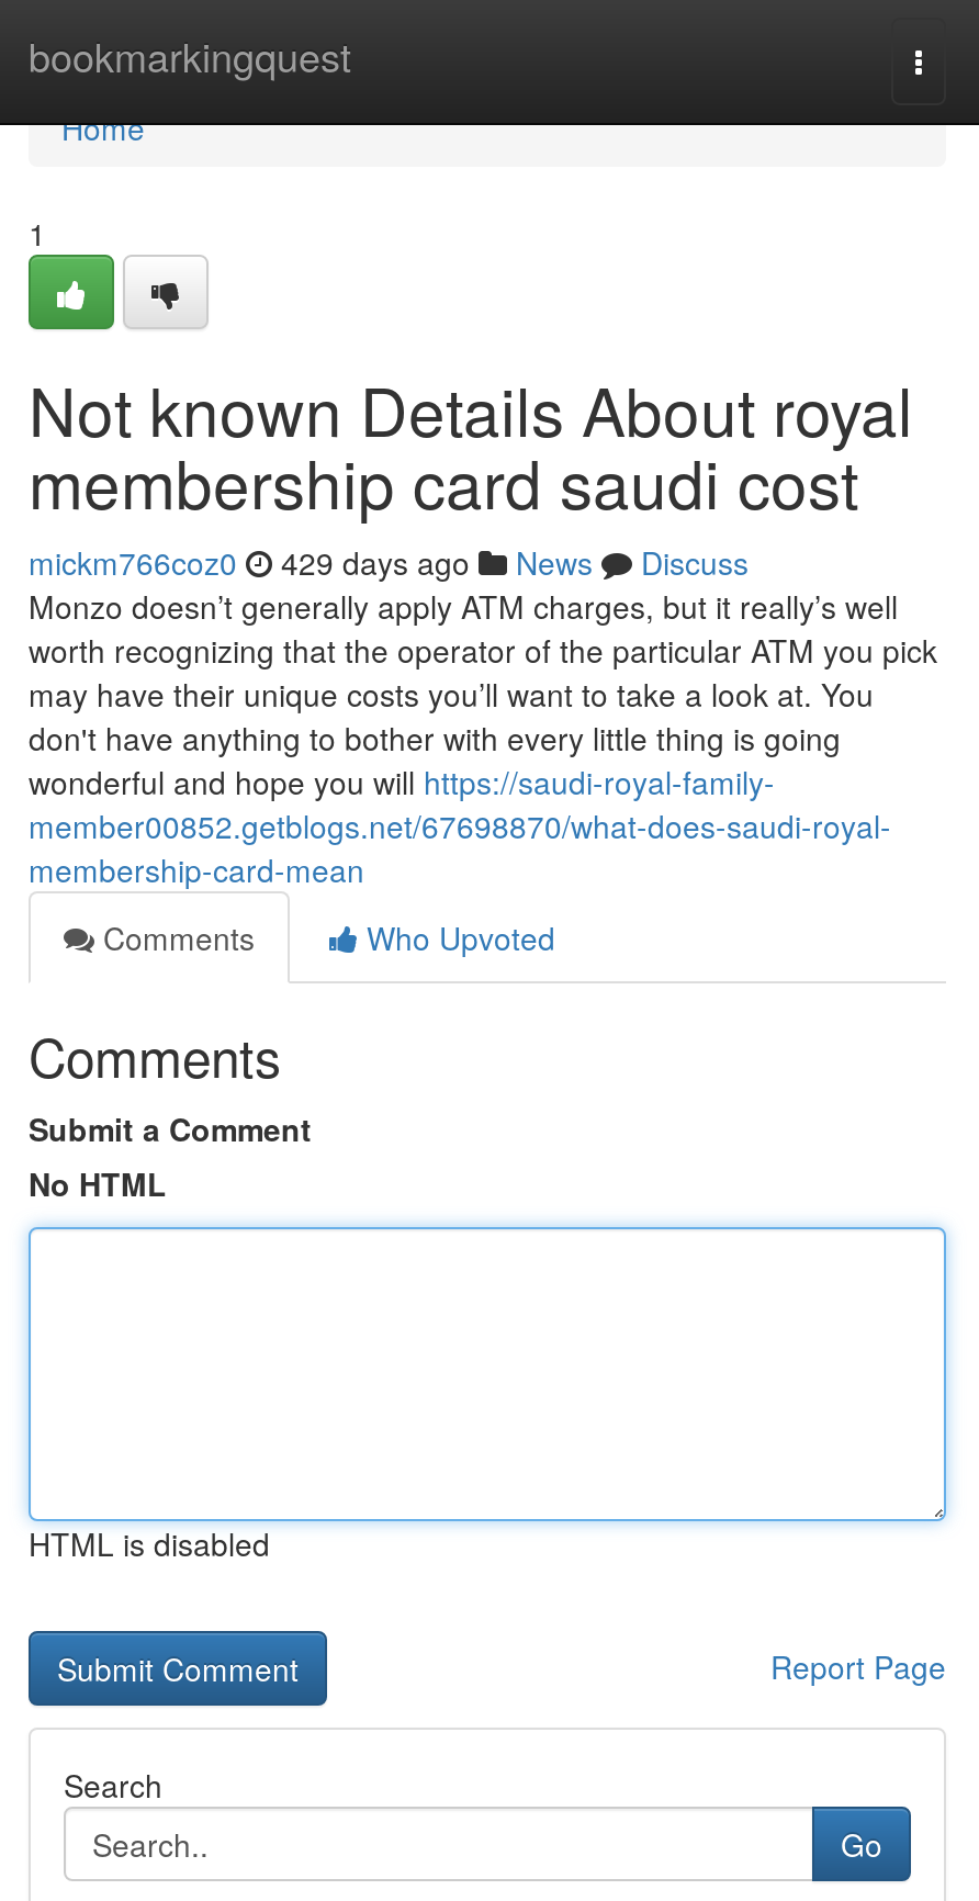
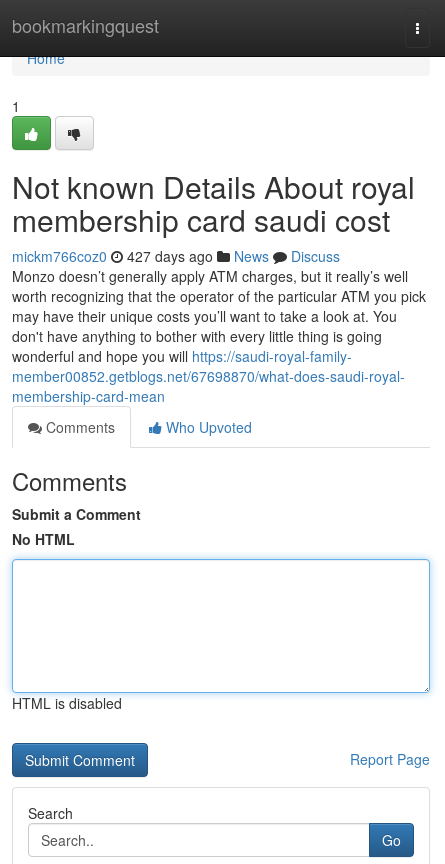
[29,540,749,584] mickm766coz0 429 days ago News Discuss -> [12,246,340,266] mickm766coz0 427 days ago News Discuss

